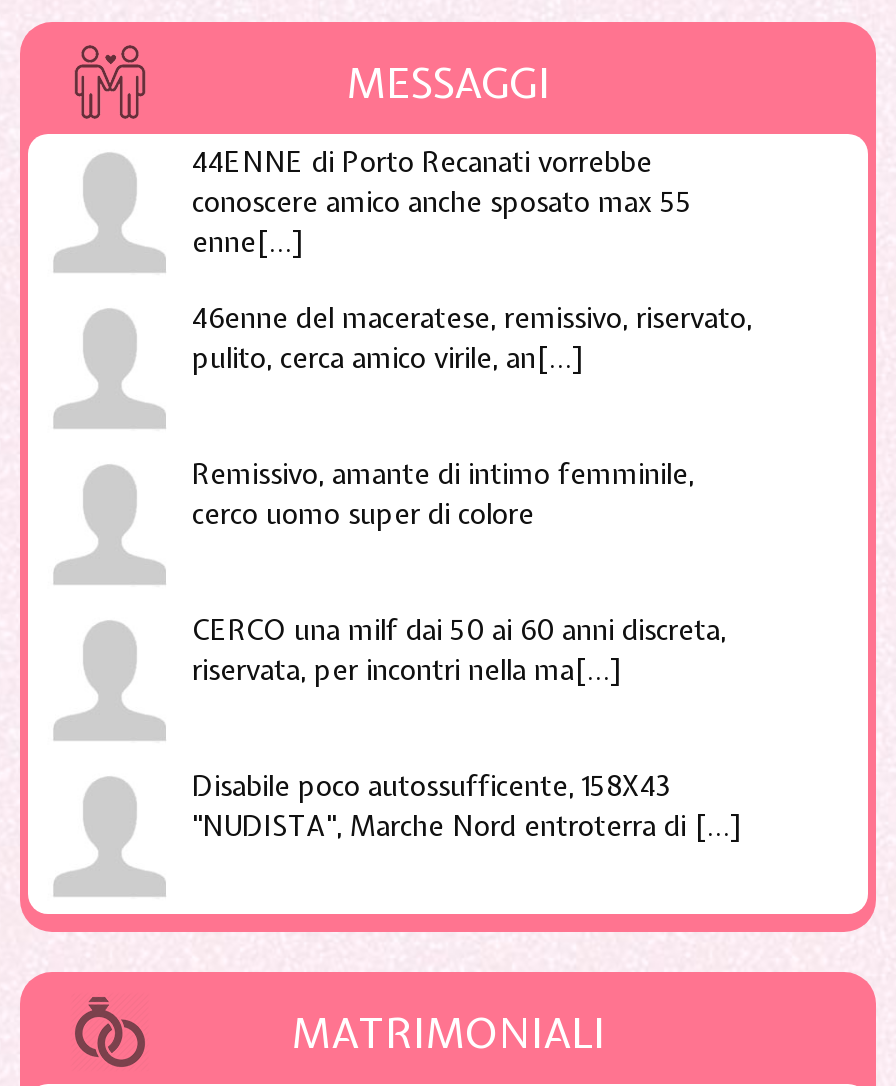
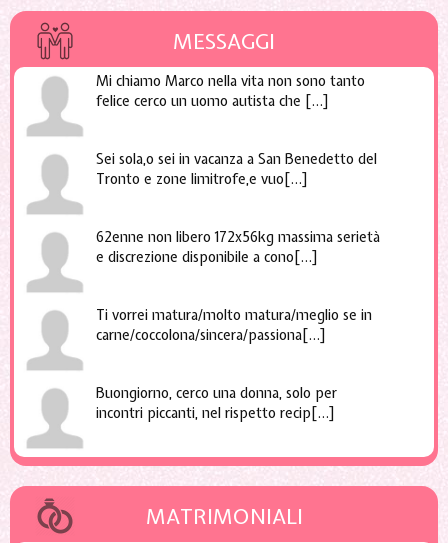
[192,145,692,261] 44ENNE di Porto Recanati vorrebbe | conoscere amico anche sposato max 55 | enne[...] -> [96,72,365,110] Mi chiamo Marco nella vita non sono tanto | felice cerco un uomo autista che [...]
[192,301,752,377] 46enne del maceratese, remissivo, riservato, | pulito, cerca amico virile, an[...] -> [96,150,377,188] Sei sola,o sei in vacanza a San Benedetto del | Tronto e zone limitrofe,e vuo[...]
[192,457,694,533] Remissivo, amante di intimo femminile, | cerco uomo super di colore -> [96,228,380,266] 62enne non libero 172x56kg massima serietà | e discrezione disponibile a cono[...]
[192,613,726,689] CERCO una milf dai 50 ai 60 anni discreta, | riservata, per incontri nella ma[...] -> [96,306,372,344] Ti vorrei matura/molto matura/meglio se in | carne/coccolona/sincera/passiona[...]
[192,769,742,845] Disabile poco autossufficente, 158X43 | "NUDISTA", Marche Nord entroterra di [...] -> [96,384,337,422] Buongiorno, cerco una donna, solo per | incontri piccanti, nel rispetto recip[...]

